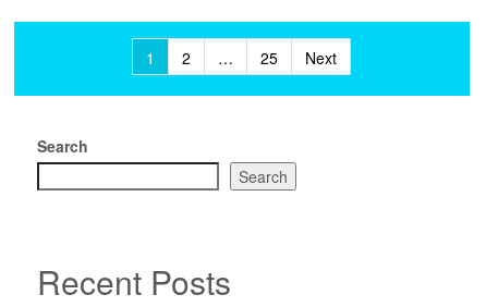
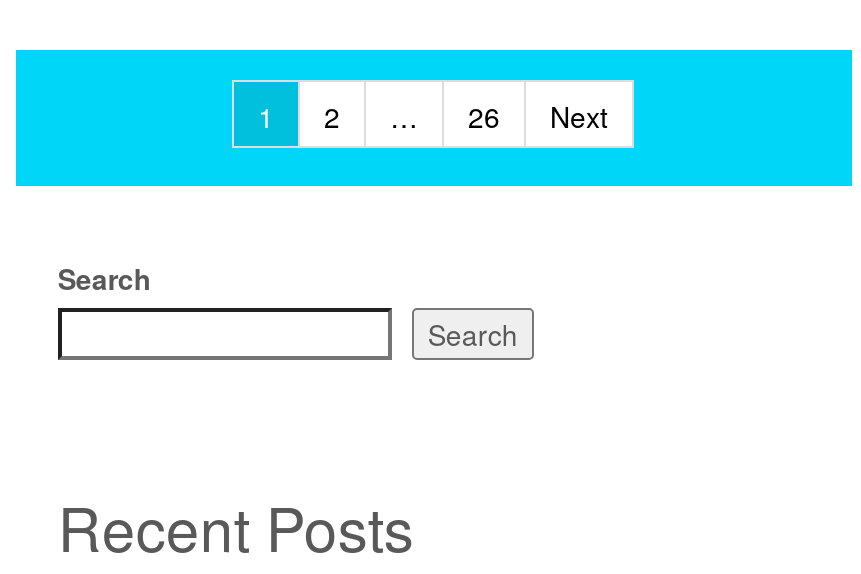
[260,47,278,69] 25 -> [468,96,500,136] 26

